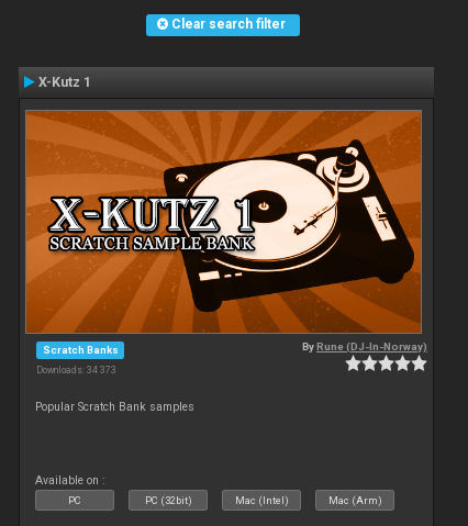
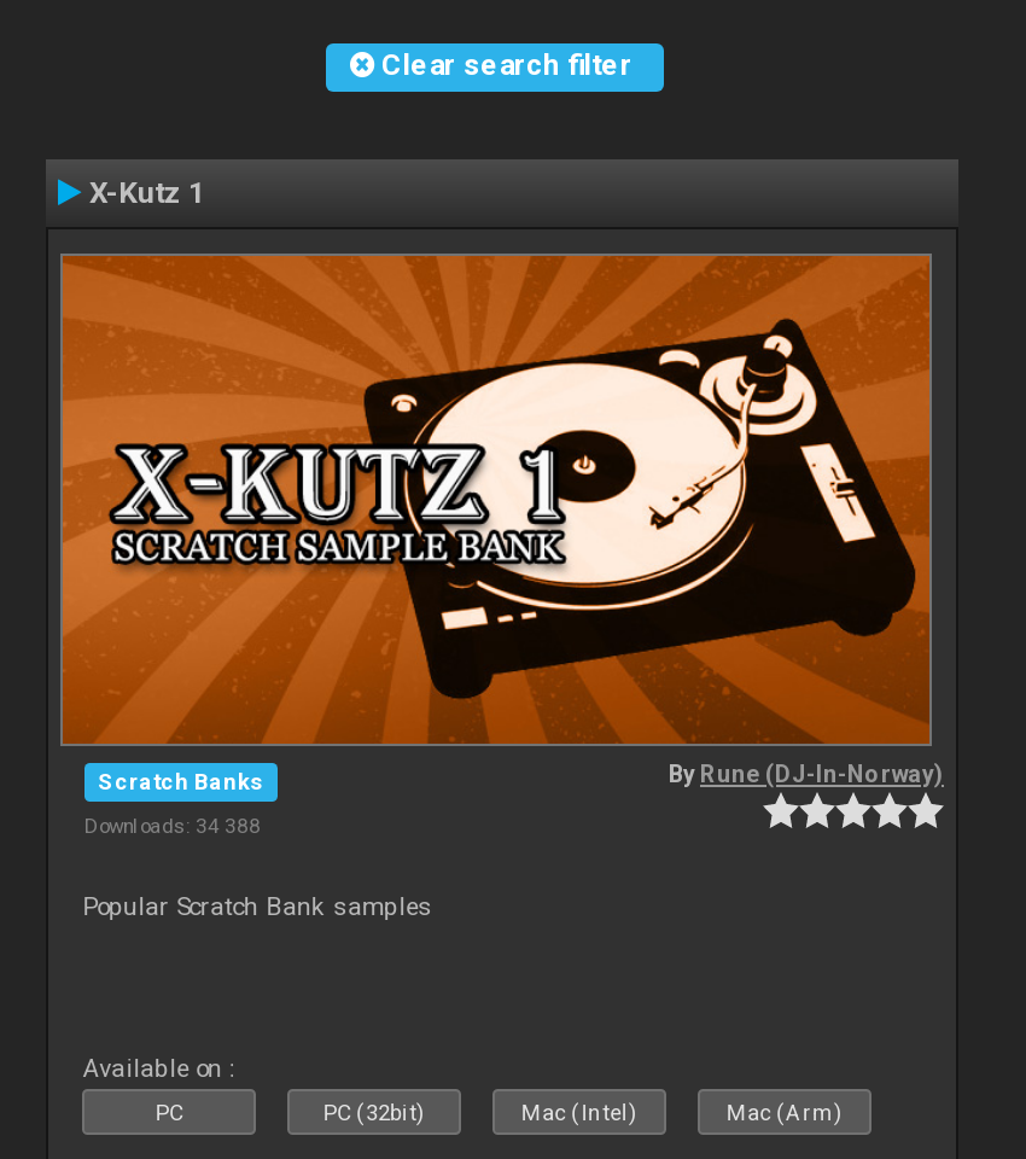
[36,364,116,375] Downloads: 34 373 -> [84,813,261,837] Downloads: 34 388

